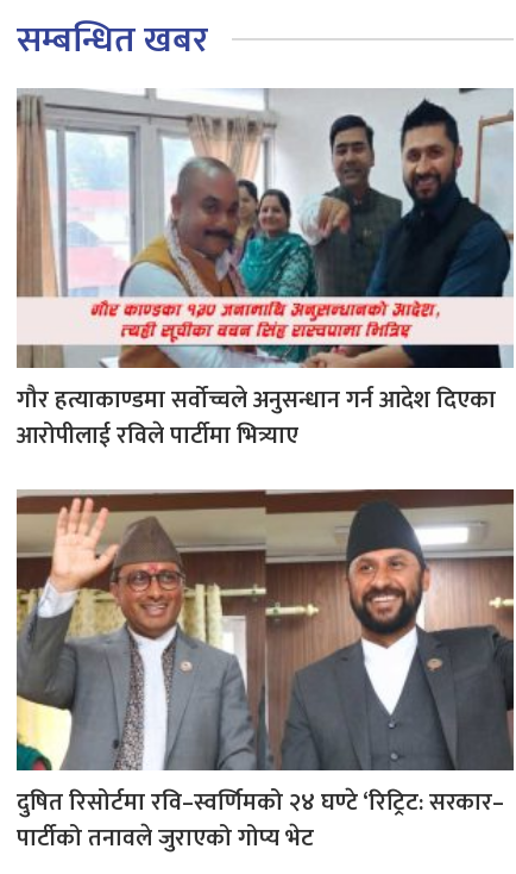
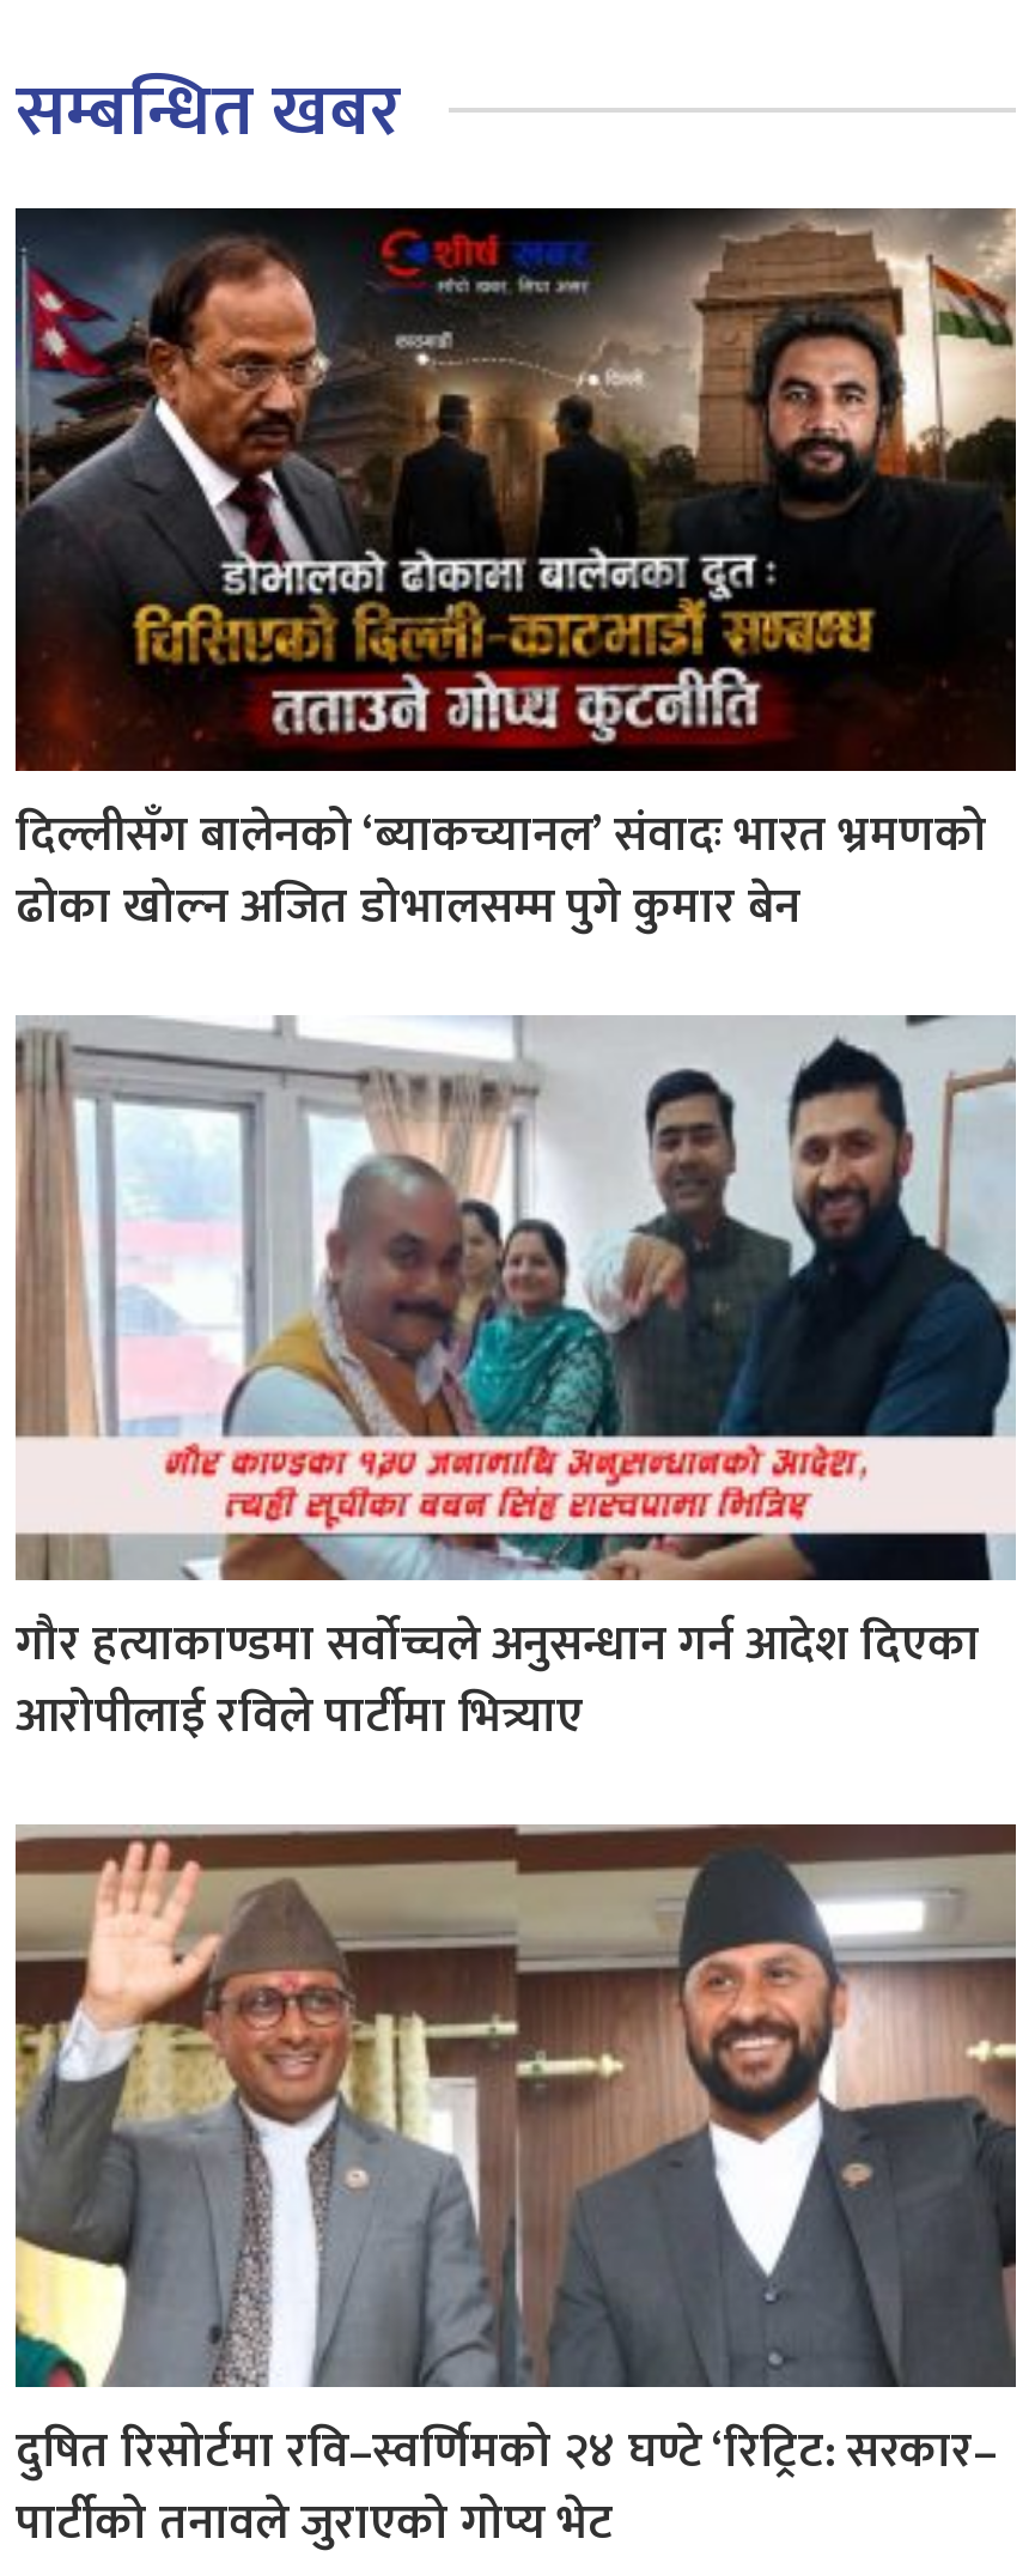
none -> [13,206,1018,949] [image] | दिल्लीसँग बालेनको ‘ब्याकच्यानल’ संवादः भारत भ्रमणको | ढोका खोल्न अजित डोभालसम्म पुगे कुमार बेन

